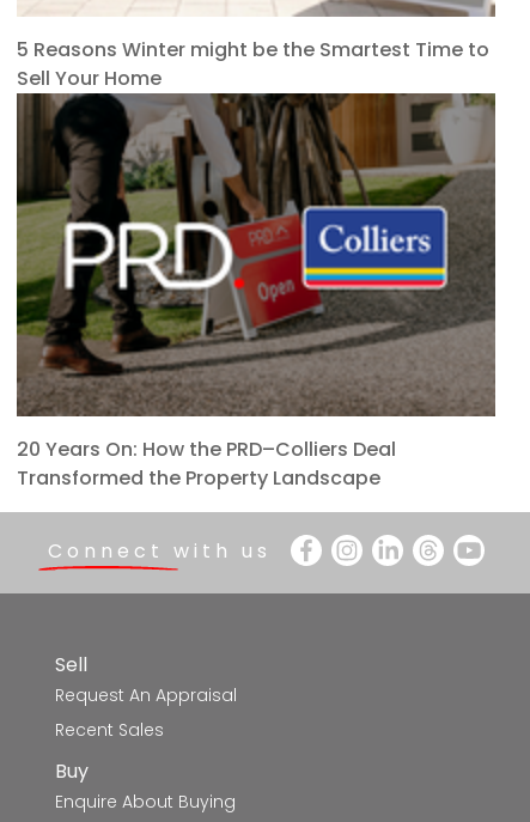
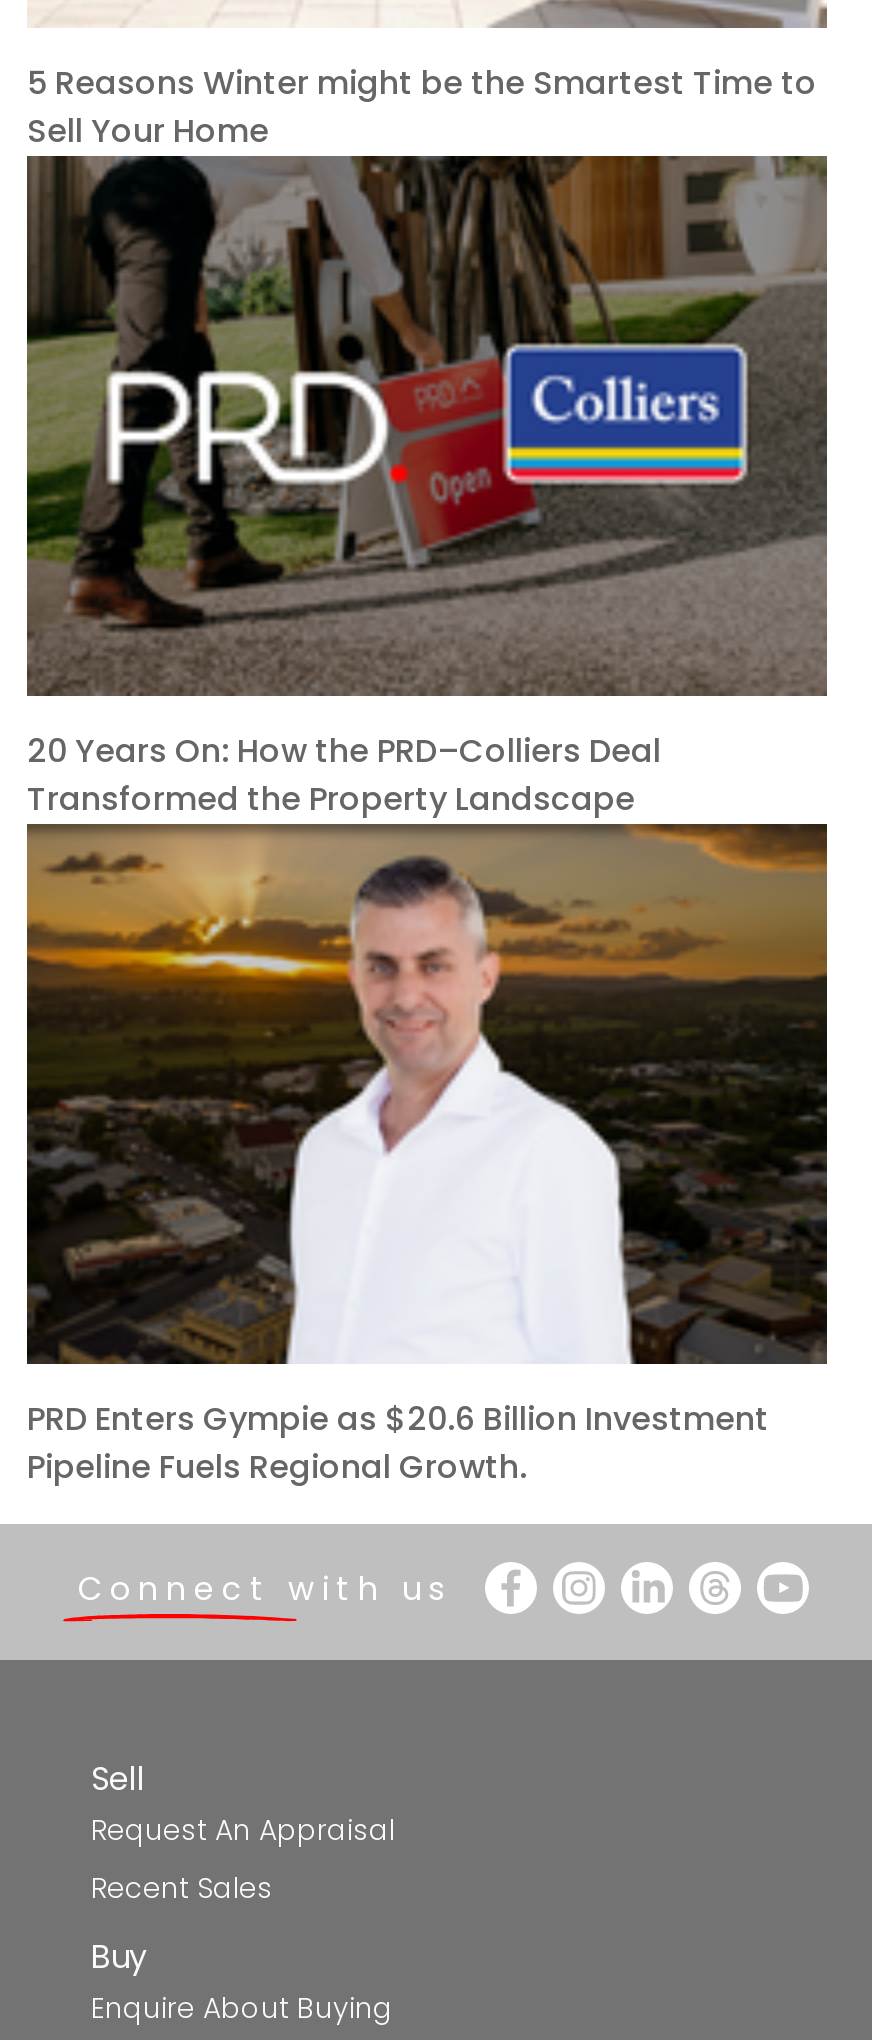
none -> [25,824,827,1490] [image] | PRD Enters Gympie as $20.6 Billion Investment | Pipeline Fuels Regional Growth.

